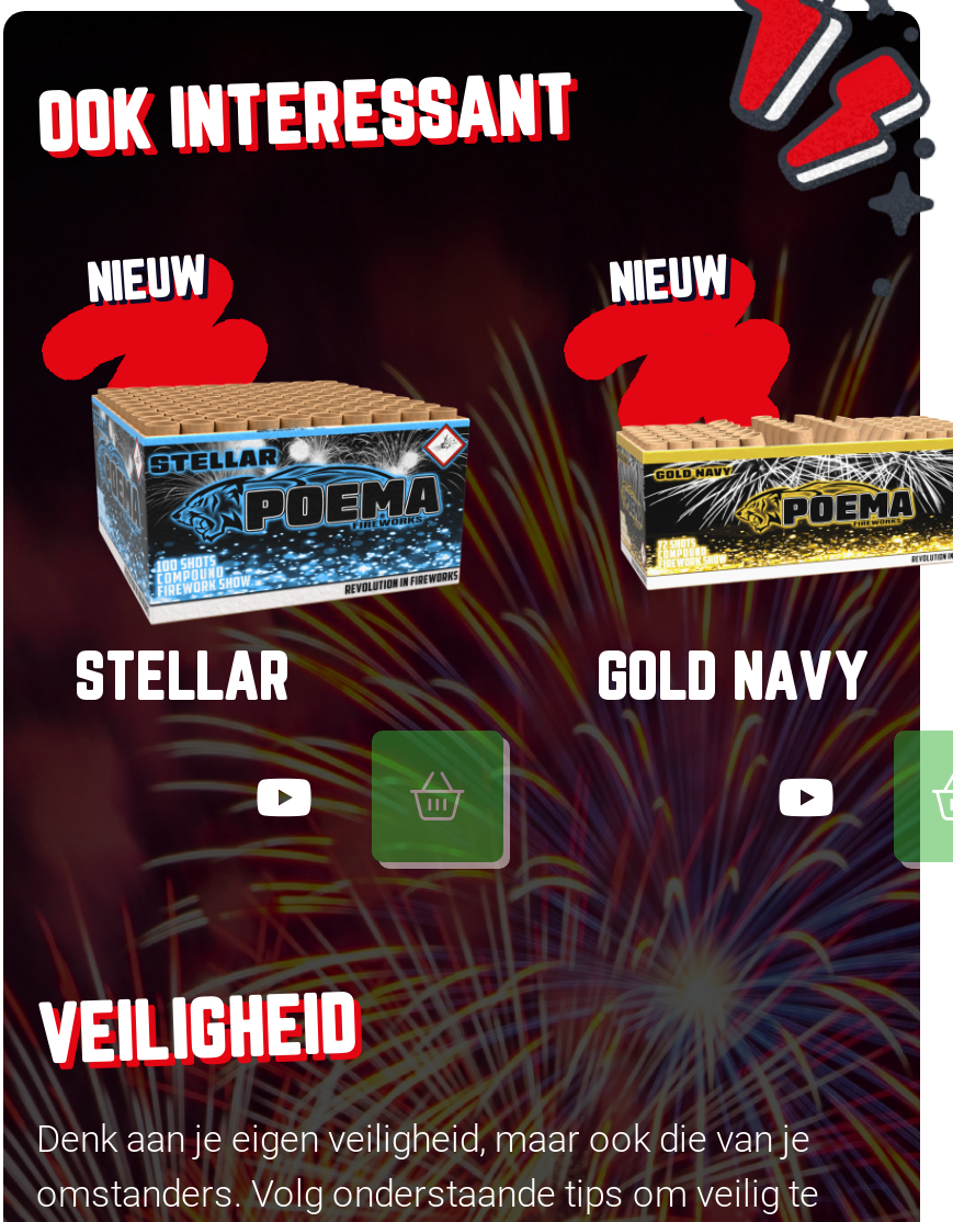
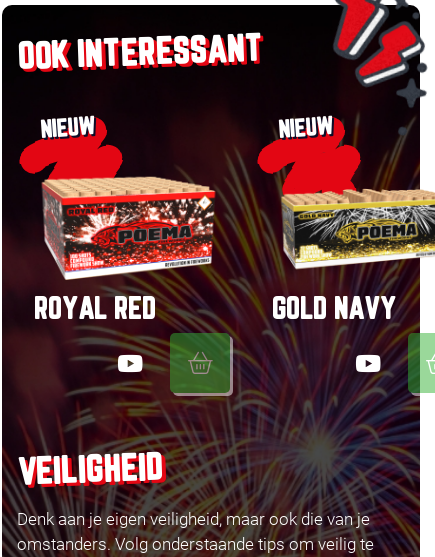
[73,377,473,711] [image] | STELLAR -> [34,173,216,324] [image] | ROYAL RED

